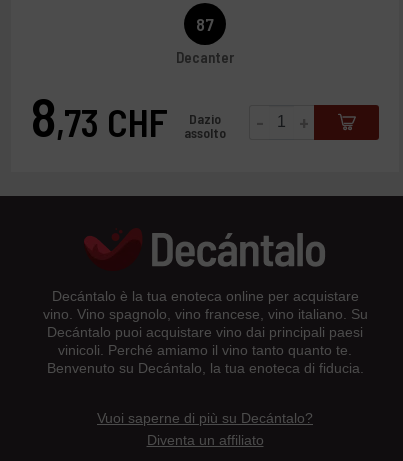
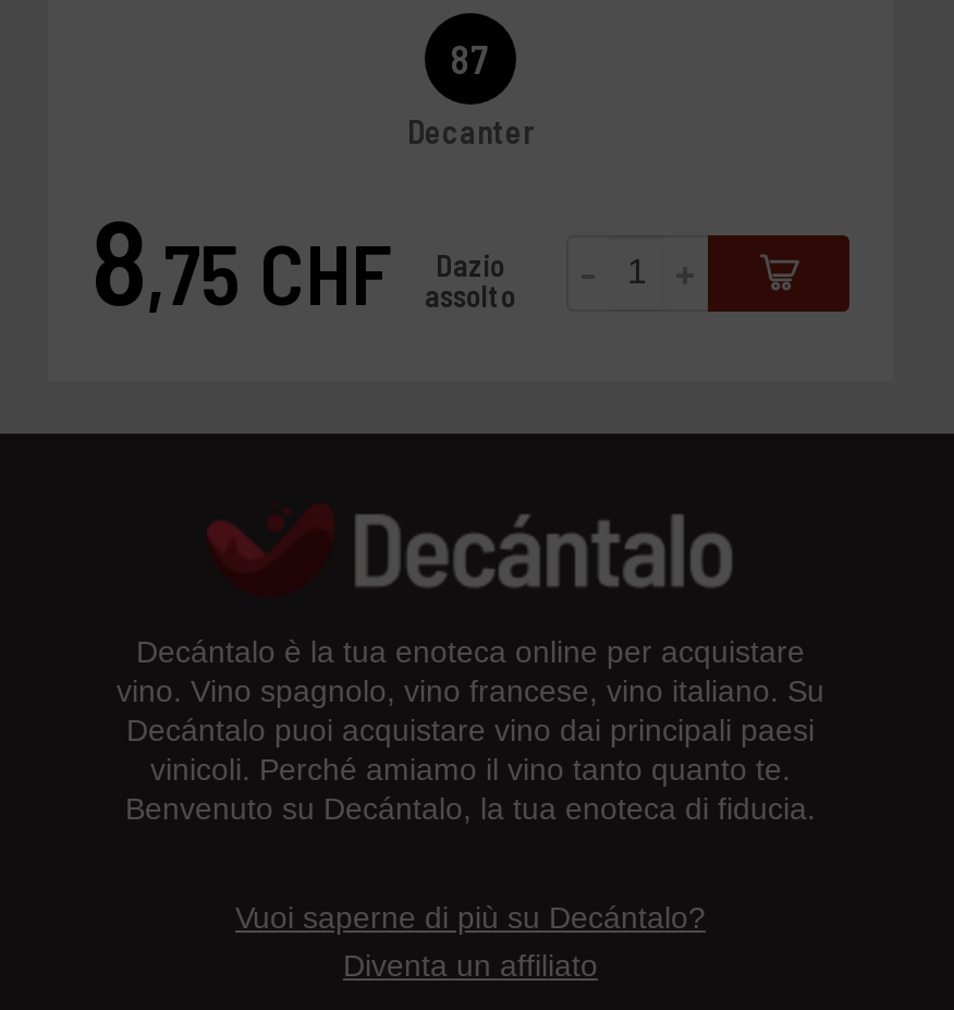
[31,83,168,148] 8,73 CHF -> [91,187,392,329] 8,75 CHF

